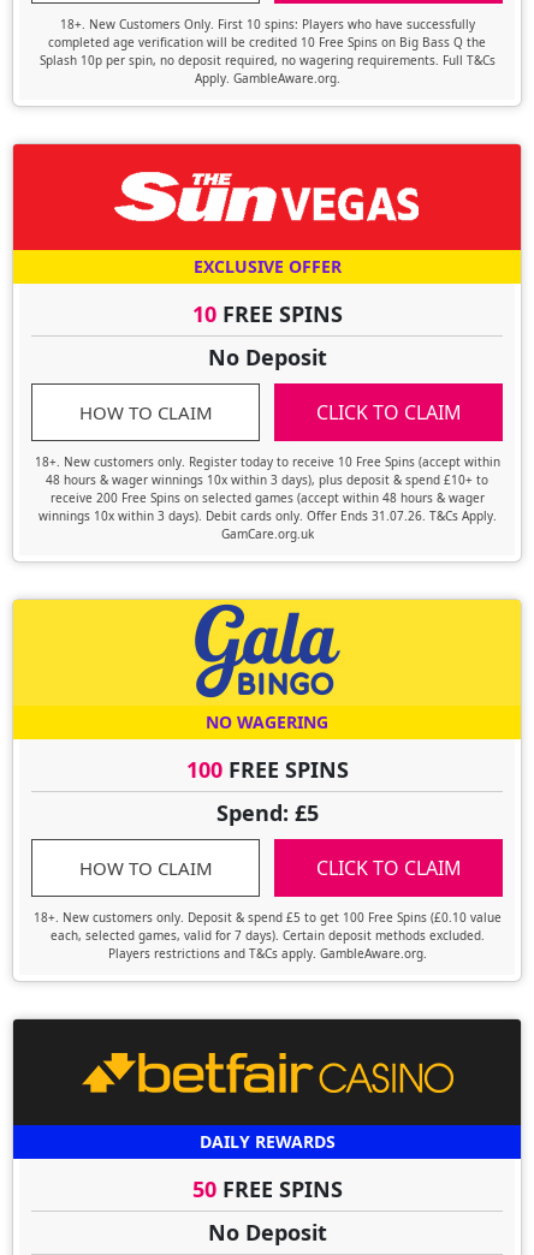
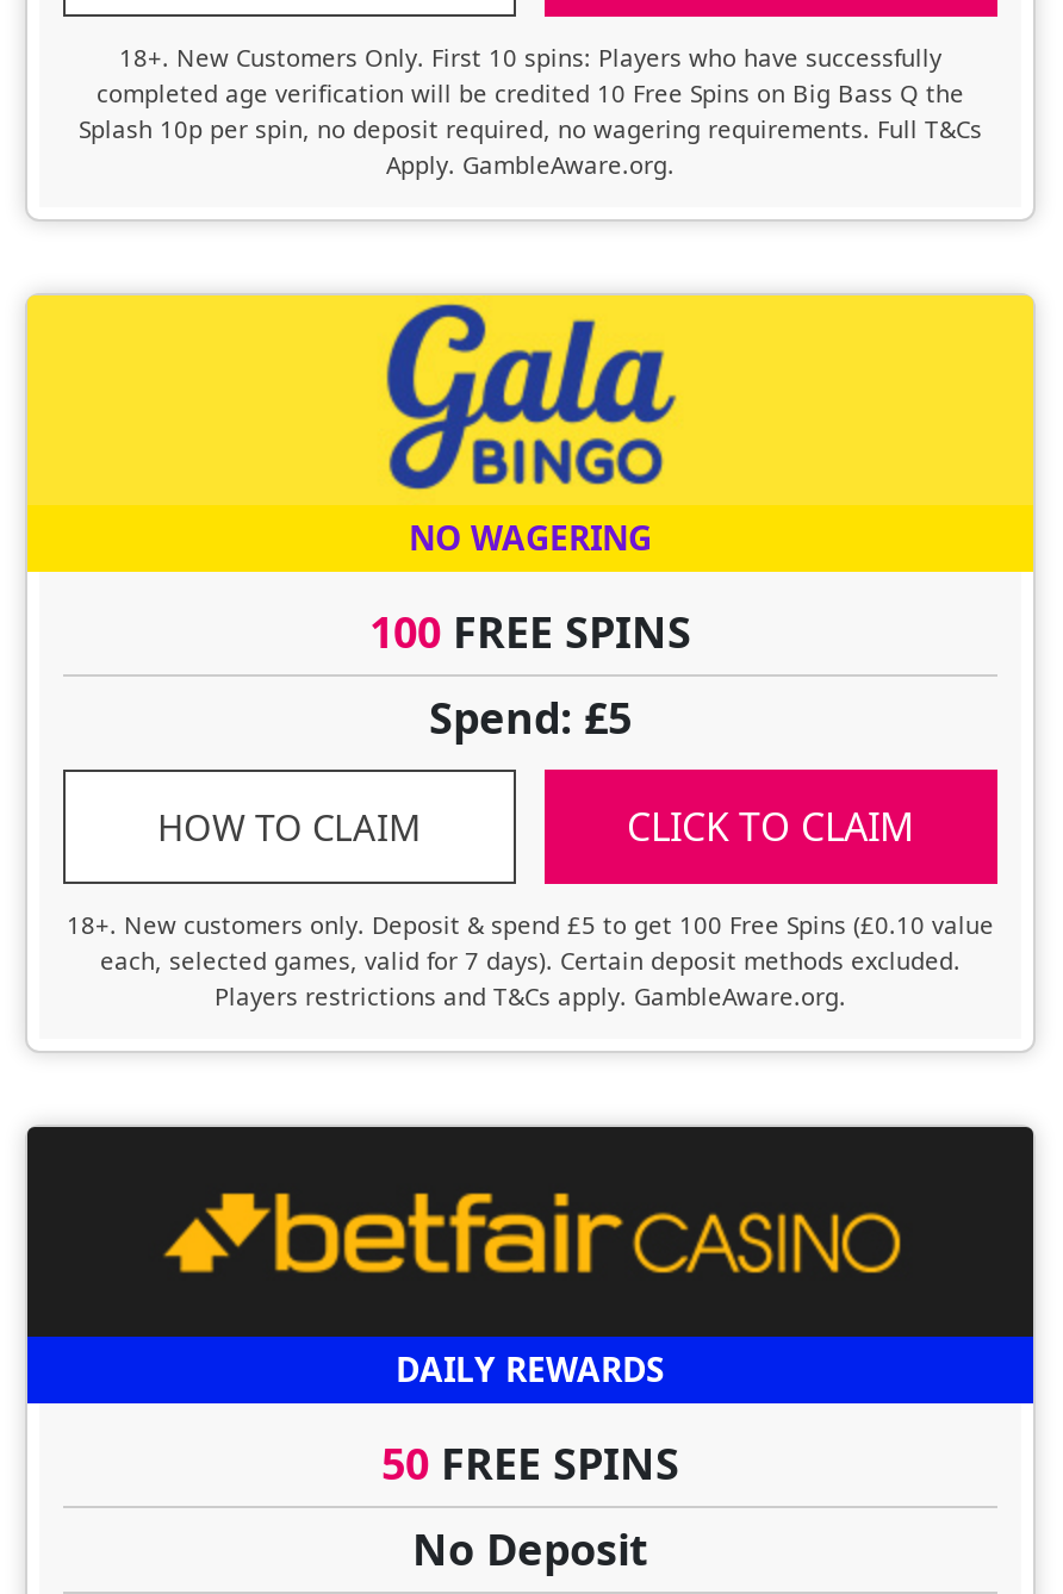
[12,143,522,543] [image] | EXCLUSIVE OFFER | 10 FREE SPINS | No Deposit | CLICK TO CLAIM | HOW TO CLAIM | 18+. New customers only. Register today to receive 10 Free Spins (accept within | 48 hours & wager winnings 10x within 3 days), plus deposit & spend £10+ to | receive 200 Free Spins on selected games (accept within 48 hours & wager | winnings 10x within 3 days). Debit cards only. Offer Ends 31.07.26. T&Cs Apply. | GamCare.org.uk -> none

